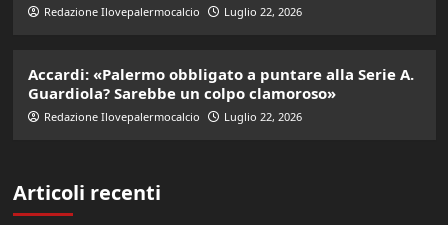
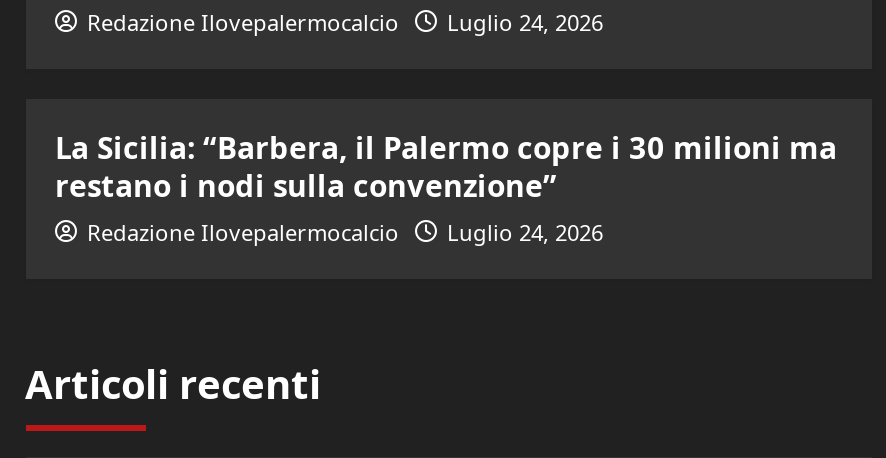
[43,4,301,19] Redazione Ilovepalermocalcio Luglio 22, 2026 -> [87,8,603,38] Redazione Ilovepalermocalcio Luglio 24, 2026
[27,64,413,103] Accardi: «Palermo obbligato a puntare alla Serie A. | Guardiola? Sarebbe un colpo clamoroso» -> [55,128,837,206] La Sicilia: “Barbera, il Palermo copre i 30 milioni ma | restano i nodi sulla convenzione”
[43,109,301,124] Redazione Ilovepalermocalcio Luglio 22, 2026 -> [87,218,603,248] Redazione Ilovepalermocalcio Luglio 24, 2026

